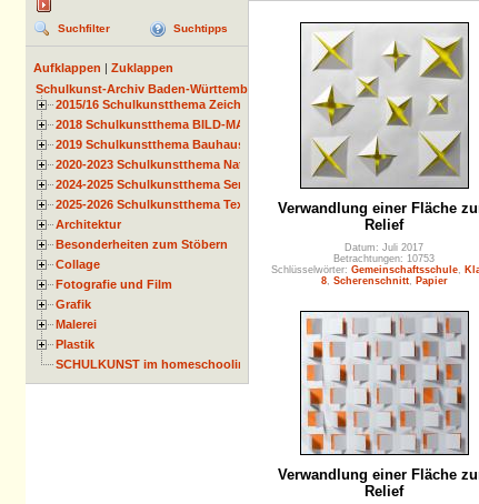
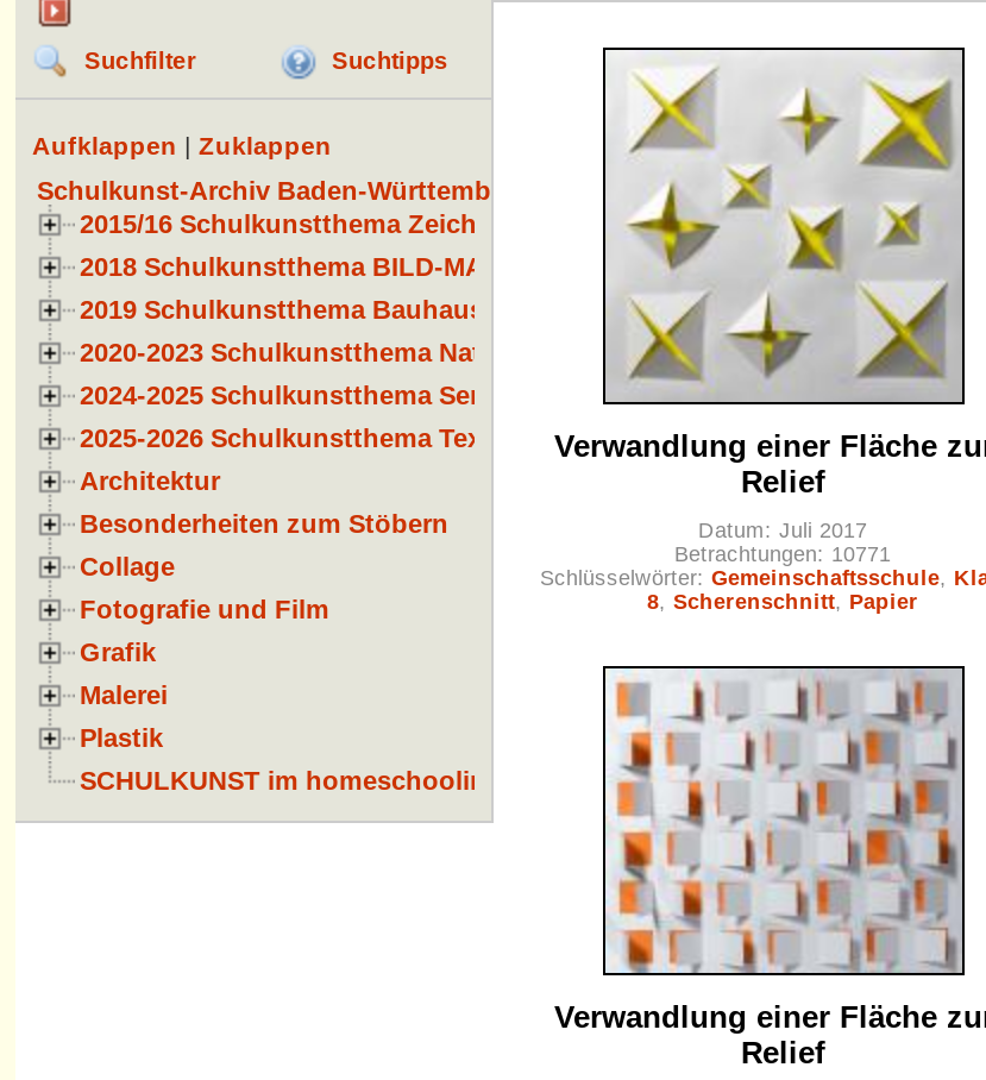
[333,253,435,264] Betrachtungen: 10753 -> [674,542,891,565] Betrachtungen: 10771

